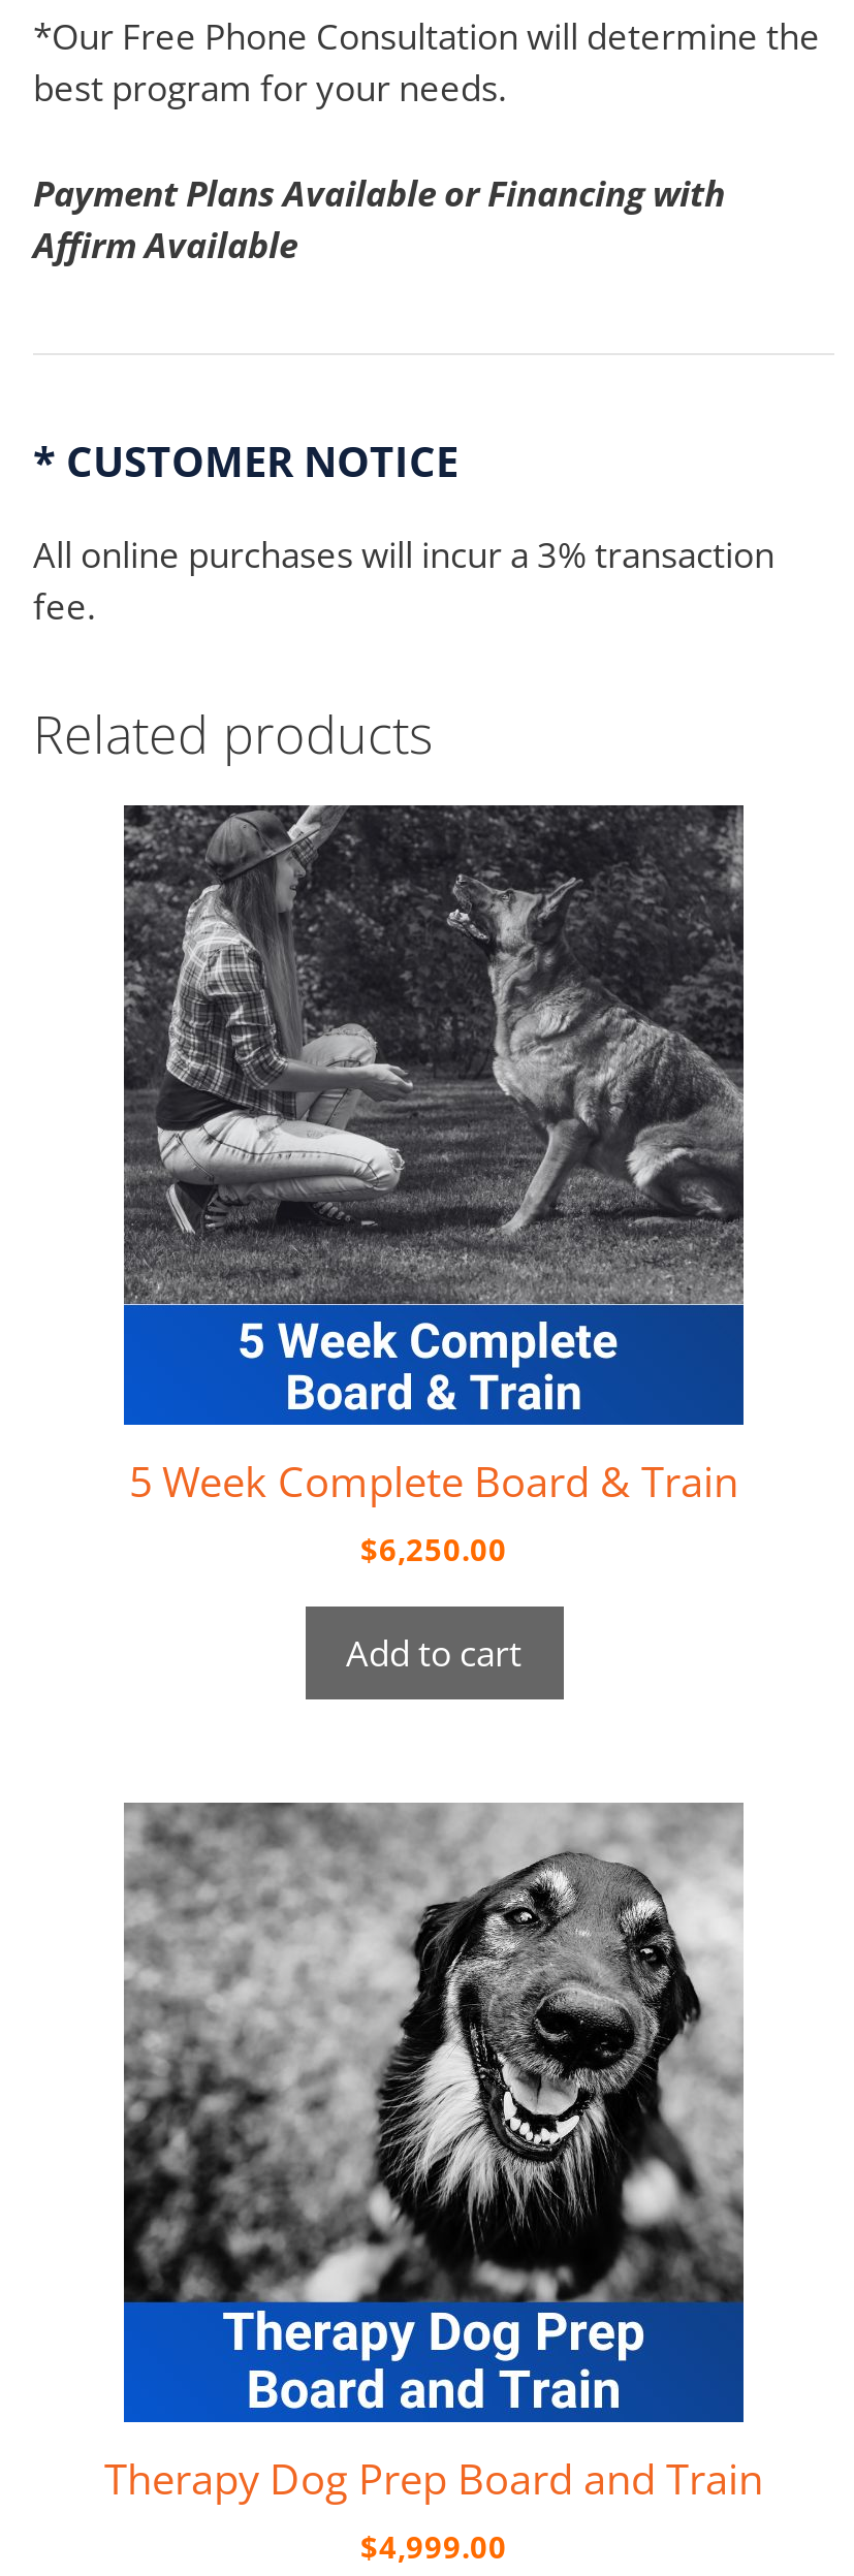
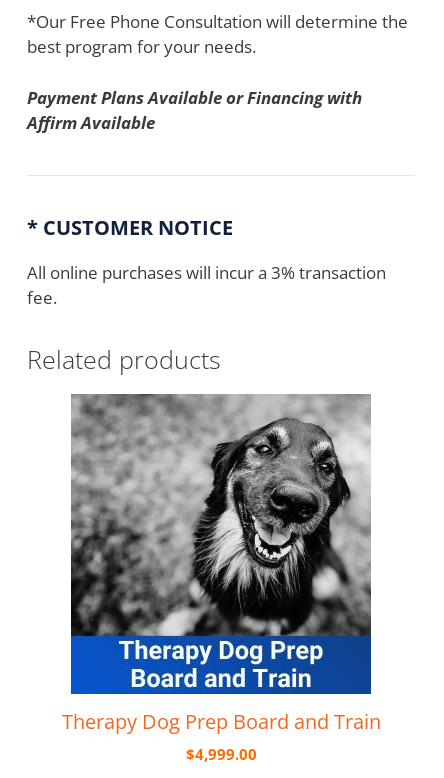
[122,805,746,1677] [image] | 5 Week Complete Board & Train | $6,250.00 | Add to cart -> none

